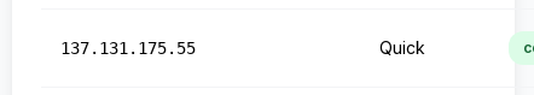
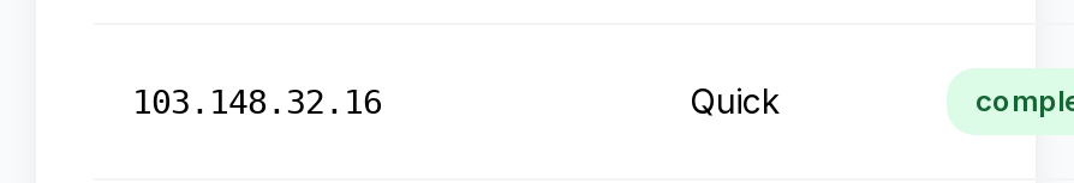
[60,38,196,58] 137.131.175.55 -> [132,83,382,121] 103.148.32.16

